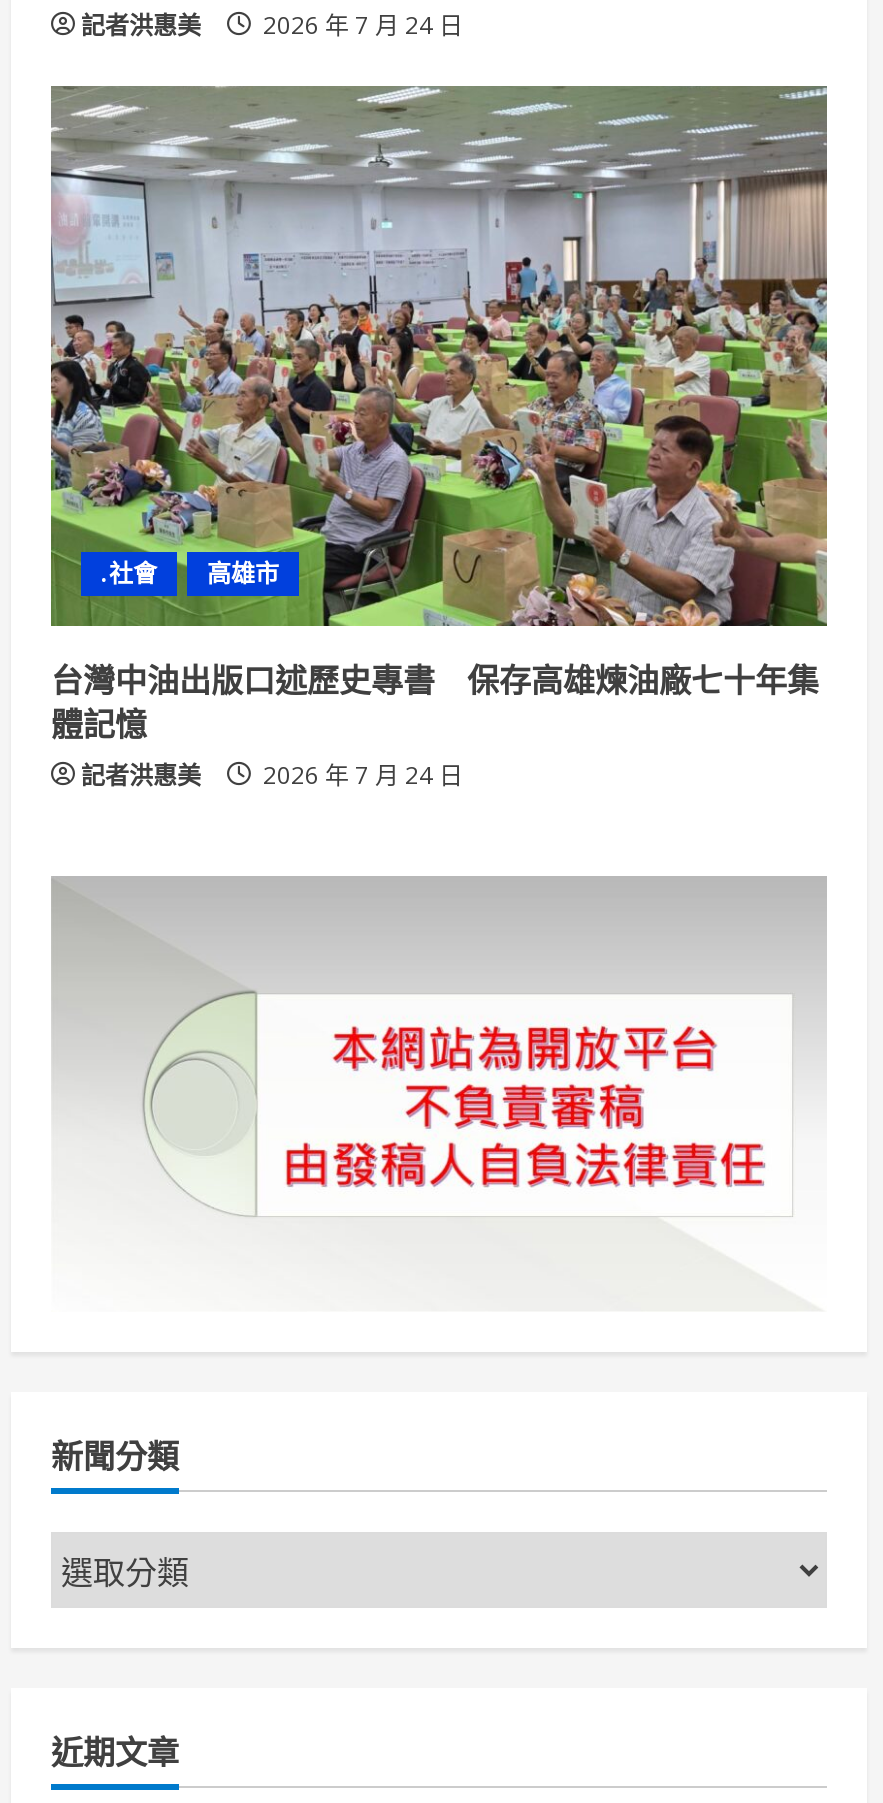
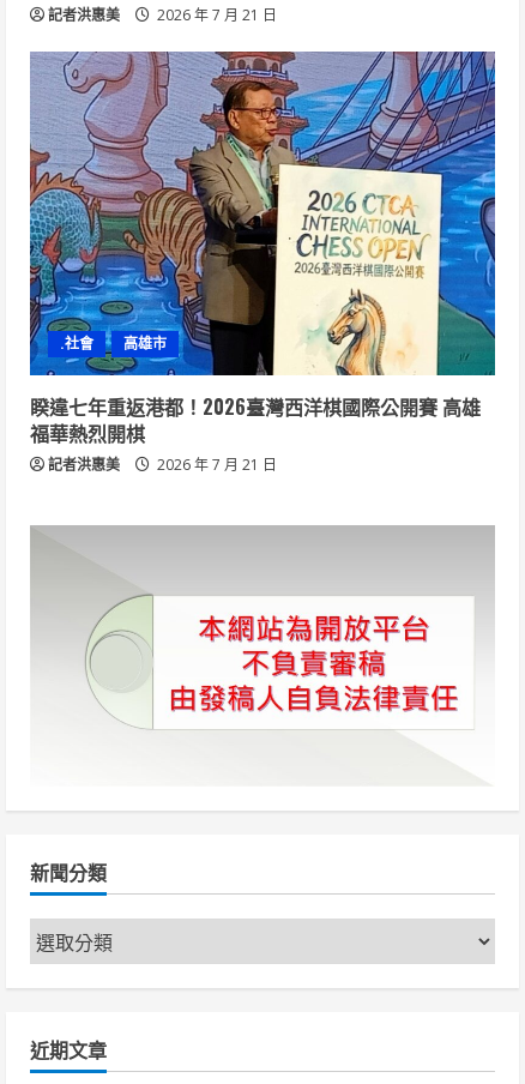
[81,8,463,42] 記者洪惠美 2026 年 7 月 24 日 -> [48,5,277,25] 記者洪惠美 2026 年 7 月 21 日
[49,84,829,746] [image] | 台灣中油出版口述歷史專書 保存高雄煉油廠七十年集 | 體記憶 -> [29,50,496,447] [image] | 睽違七年重返港都！2026臺灣西洋棋國際公開賽 高雄 | 福華熱烈開棋
[81,758,463,792] 記者洪惠美 2026 年 7 月 24 日 -> [48,455,277,475] 記者洪惠美 2026 年 7 月 21 日

